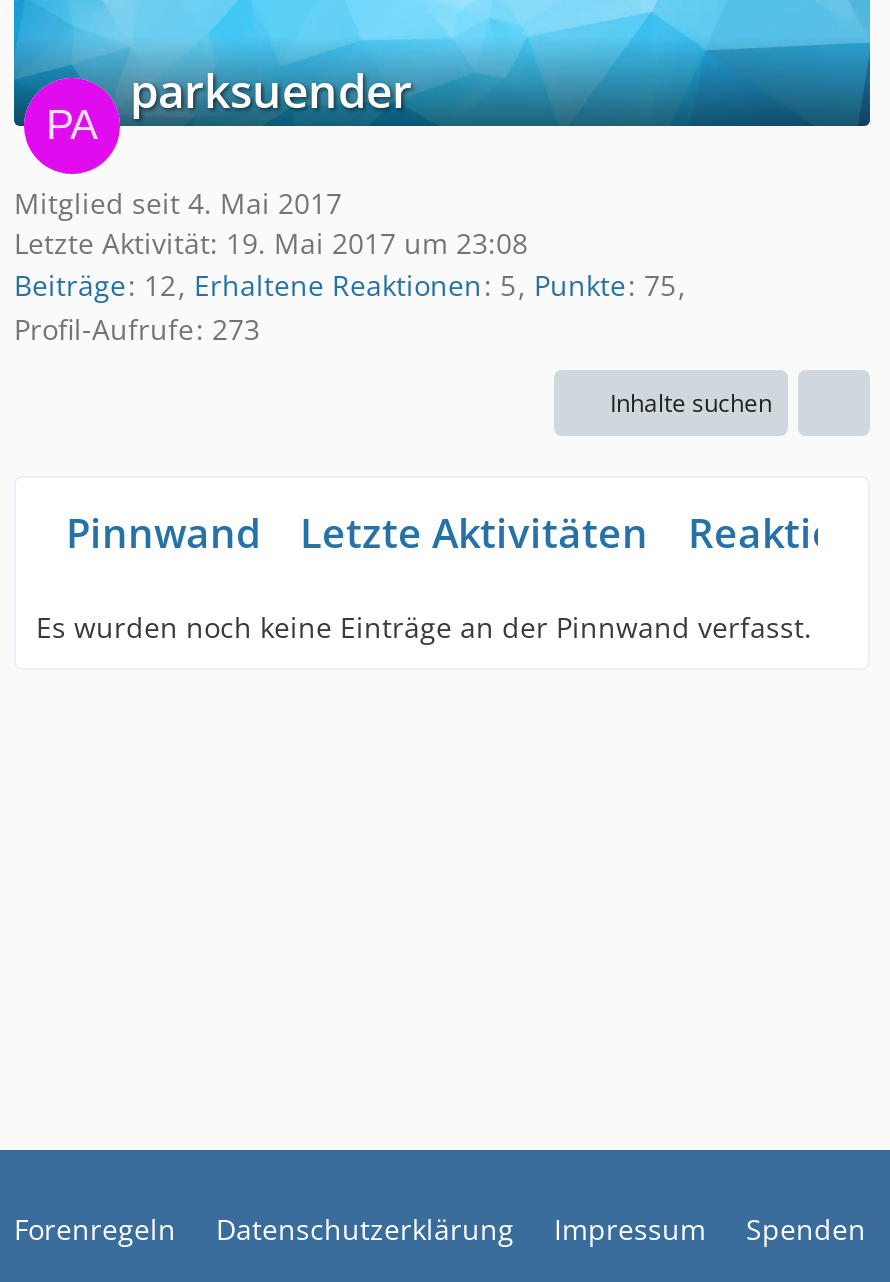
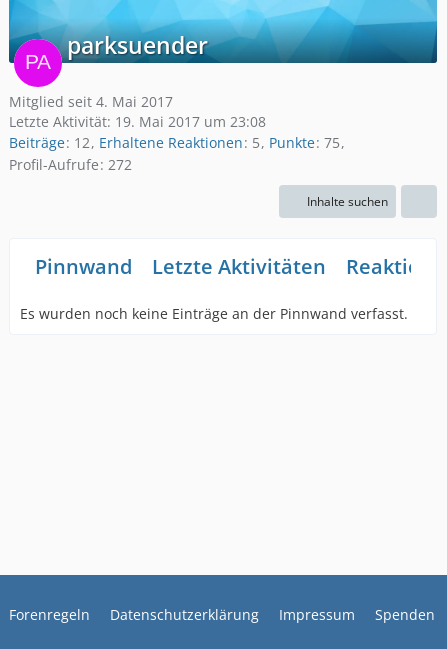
[14,309,260,347] Profil-Aufrufe 273 -> [9,154,132,173] Profil-Aufrufe 272

